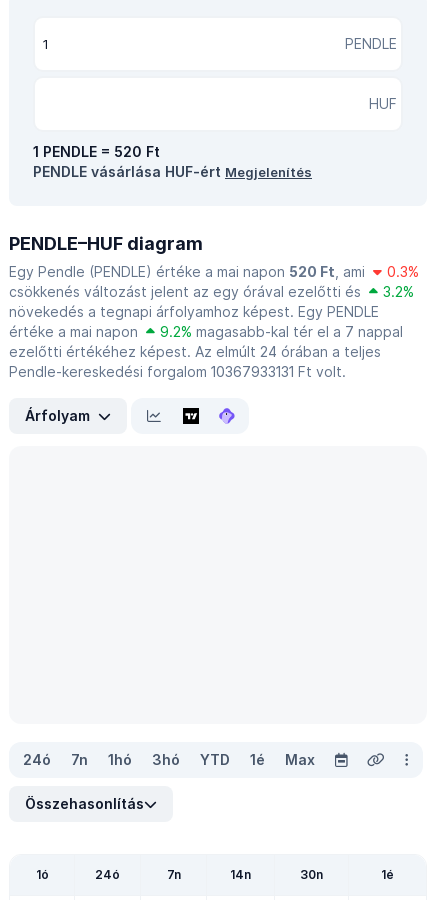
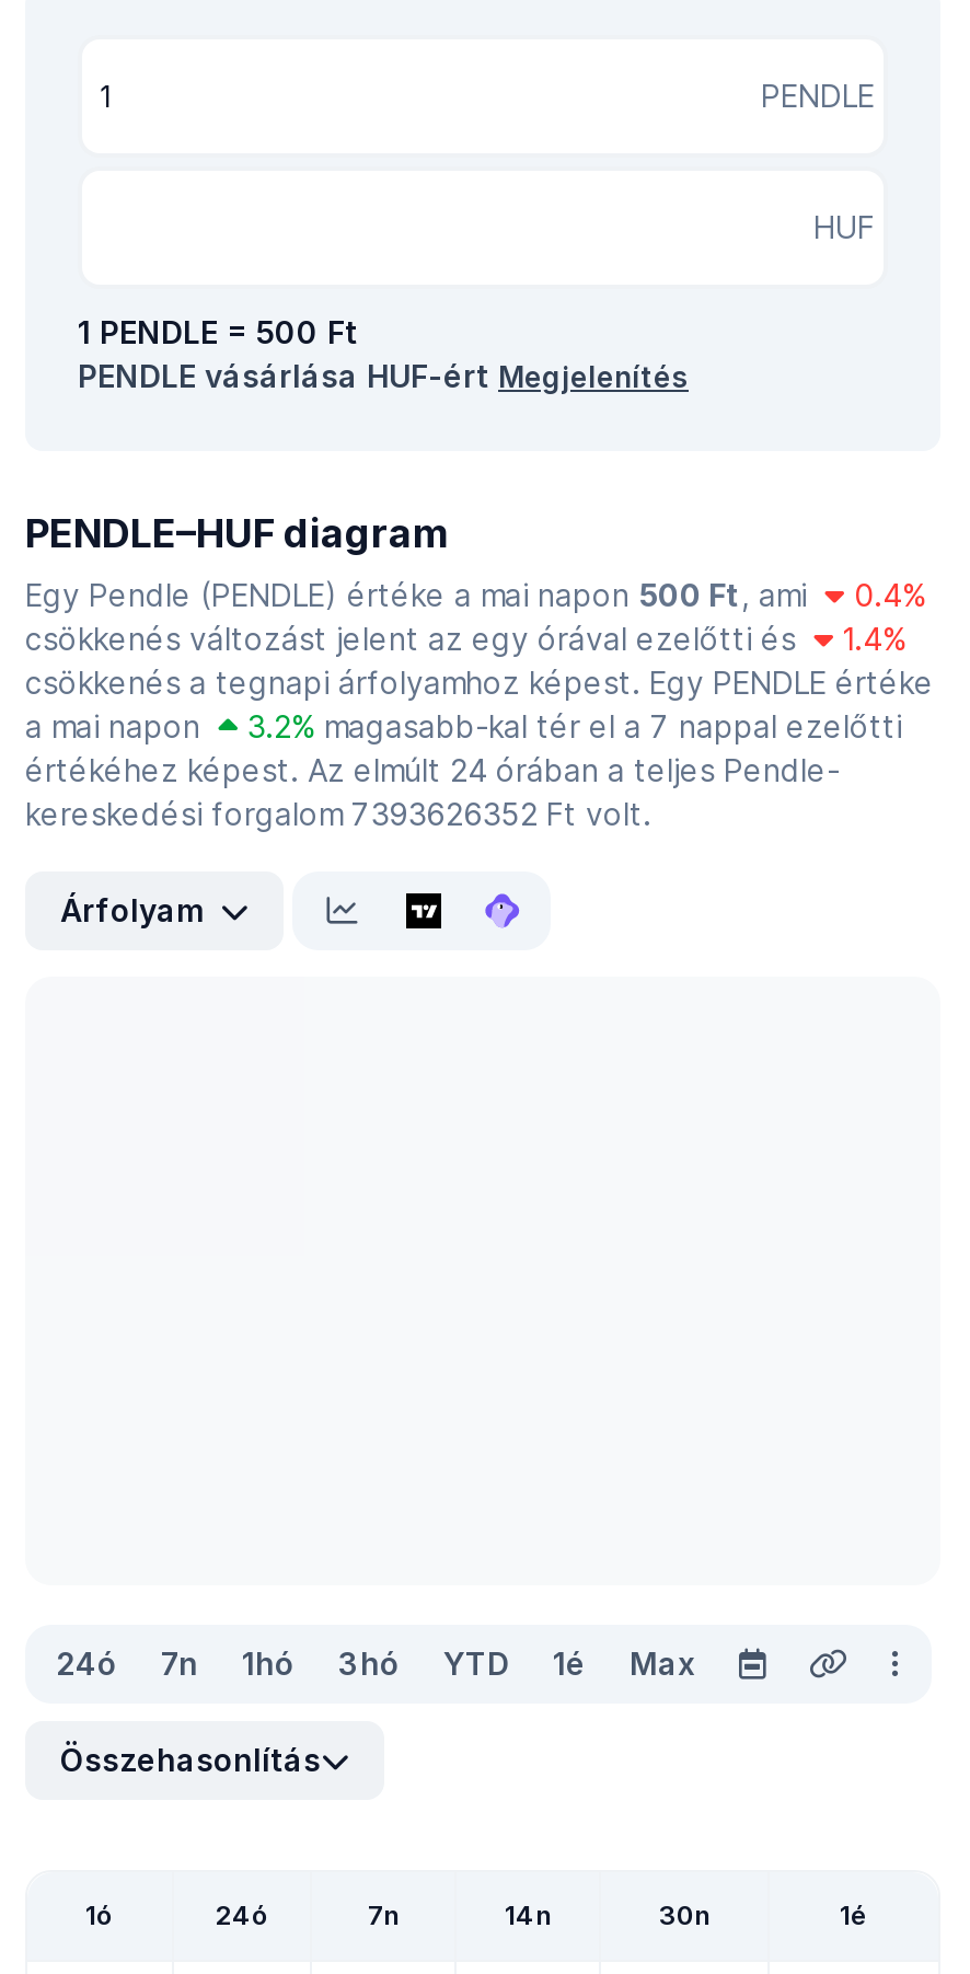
[33,143,160,160] 1 PENDLE = 520 Ft -> [78,313,358,350] 1 PENDLE = 500 Ft
[9,263,369,280] Egy Pendle (PENDLE) értéke a mai napon 520 Ft, ami -> [25,576,816,613] Egy Pendle (PENDLE) értéke a mai napon 500 Ft, ami
[386,263,418,280] 0.3% -> [854,576,926,613] 0.4%
[9,283,413,380] 3.2% | növekedés a tegnapi árfolyamhoz képest. Egy PENDLE | értéke a mai napon | 9.2% magasabb-kal tér el a 7 nappal | ezelőtti értékéhez képest. Az elmúlt 24 órában a teljes | Pendle-kereskedési forgalom 10367933131 Ft volt. -> [25,620,934,832] 1.4% | csökkenés a tegnapi árfolyamhoz képest. Egy PENDLE értéke | a mai napon | 3.2% magasabb-kal tér el a 7 nappal ezelőtti | értékéhez képest. Az elmúlt 24 órában a teljes Pendle- | kereskedési forgalom 7393626352 Ft volt.

